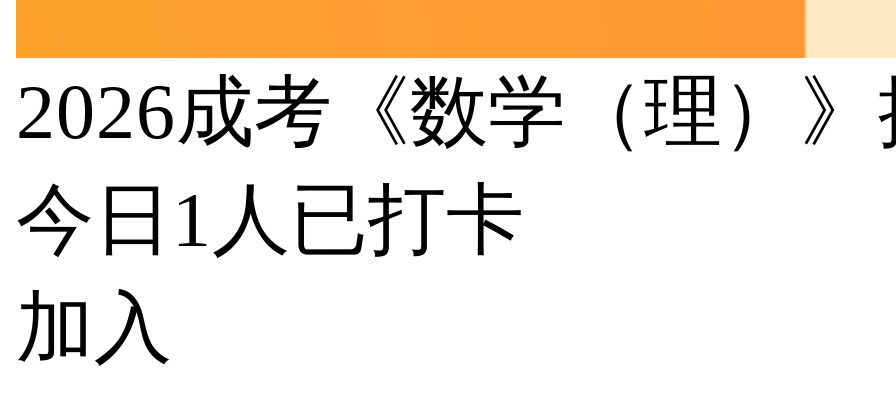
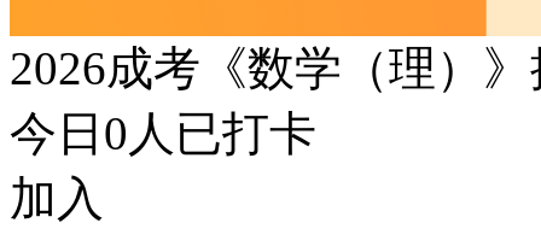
[16,176,524,262] 今日1人已打卡 -> [10,107,316,159] 今日0人已打卡

